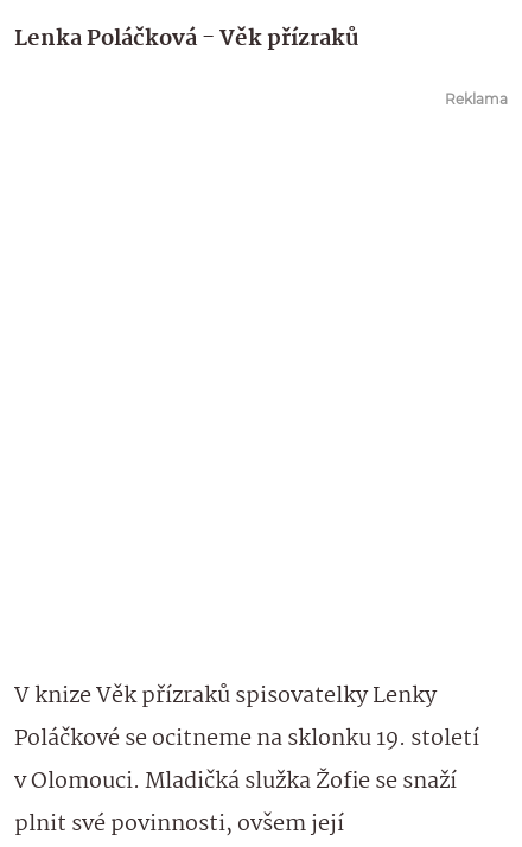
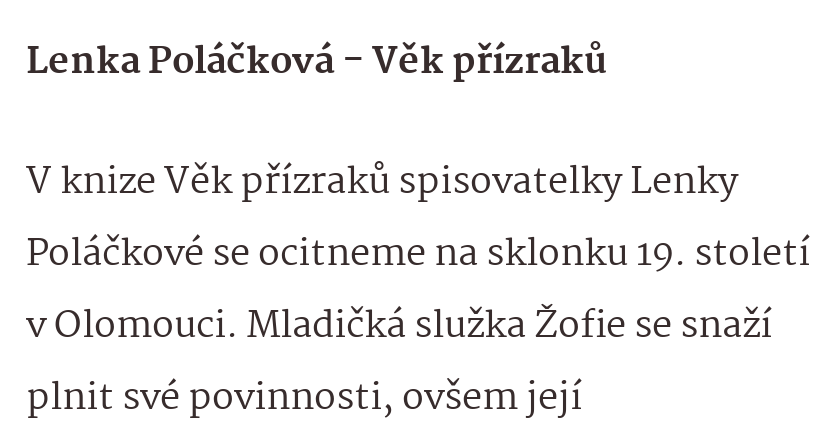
[445,90,508,107] Reklama -> none

